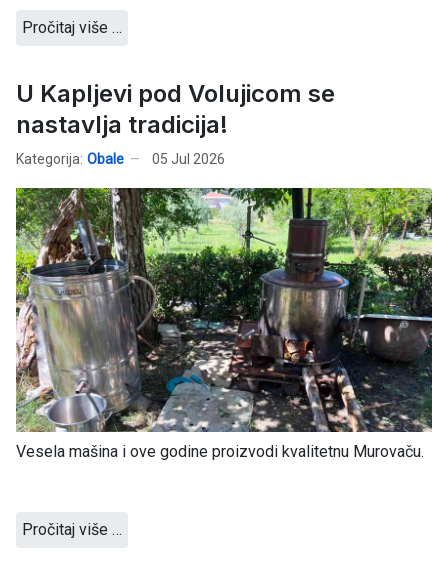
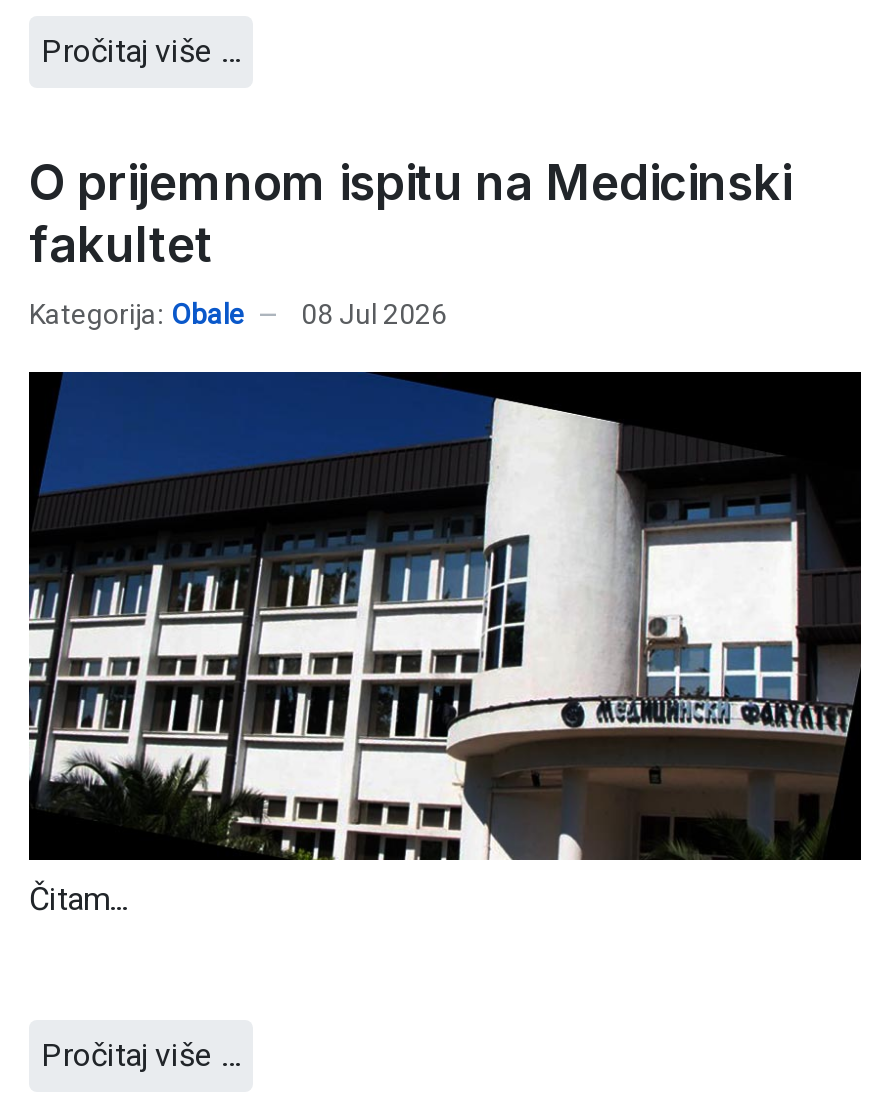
[16,78,335,138] U Kapljevi pod Volujicom se | nastavlja tradicija! -> [29,153,791,273] O prijemnom ispitu na Medicinski | fakultet
[16,151,225,167] Kategorija: Obale 05 Jul 2026 -> [29,298,447,330] Kategorija: Obale 08 Jul 2026
[15,187,433,461] [image] | Vesela mašina i ove godine proizvodi kvalitetnu Murovaču. -> [27,370,863,918] [image] | Čitam...

